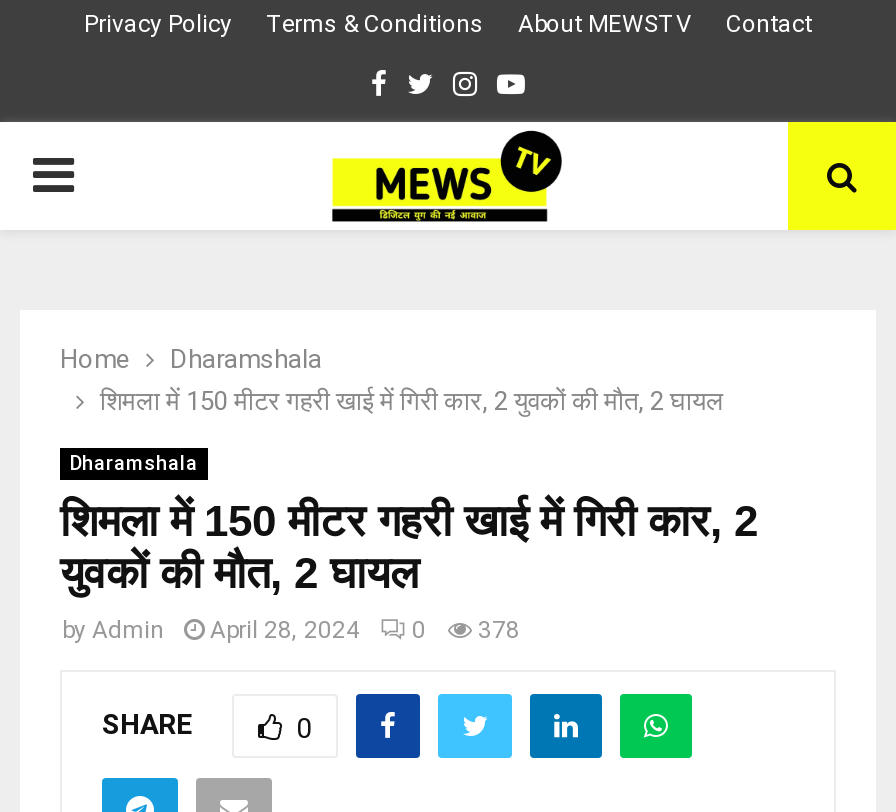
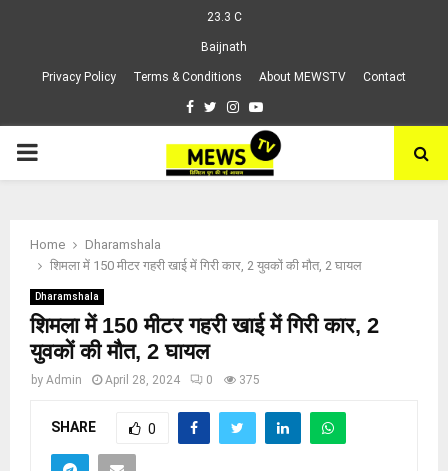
none -> [201,10,247,54] 23.3 C | Baijnath
[62,616,520,644] by Admin April 28, 2024 0 378 -> [31,373,260,387] by Admin April 28, 2024 0 375

